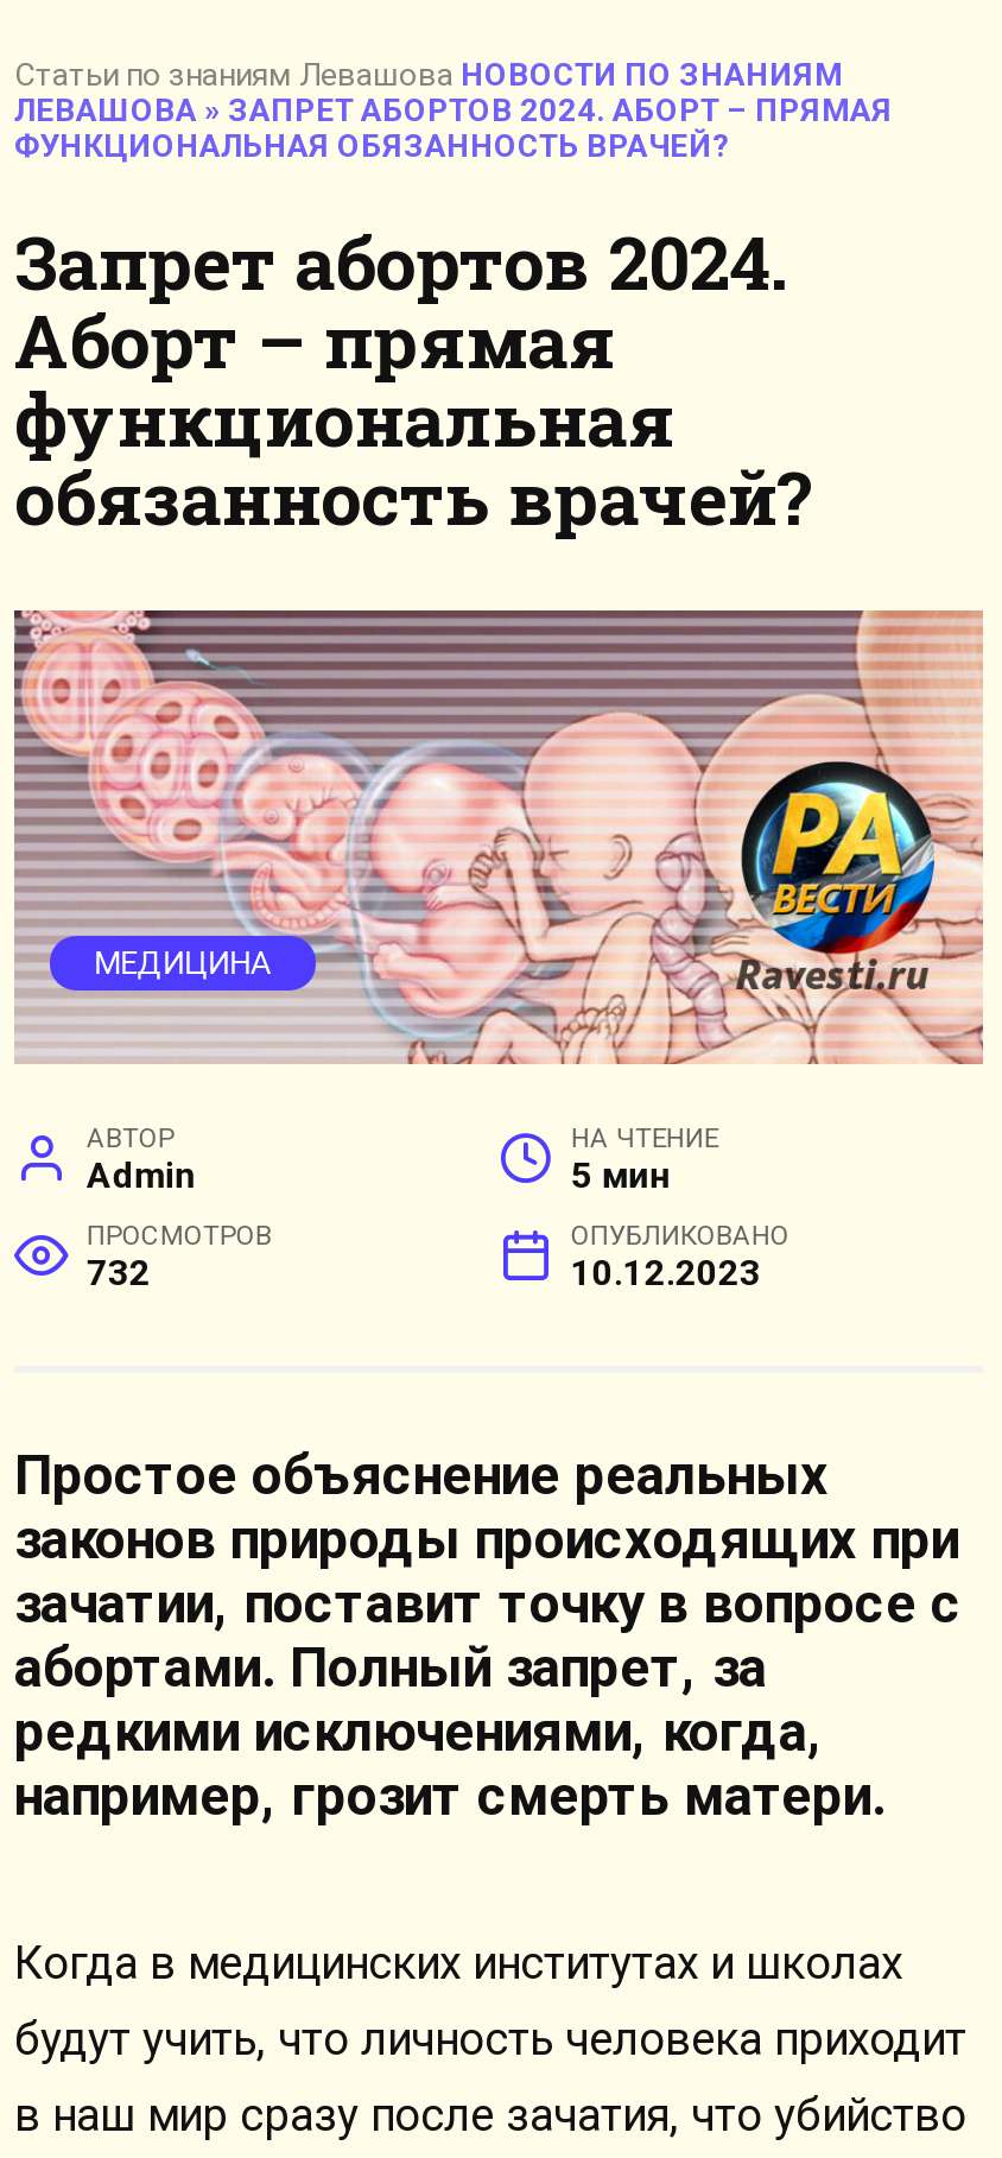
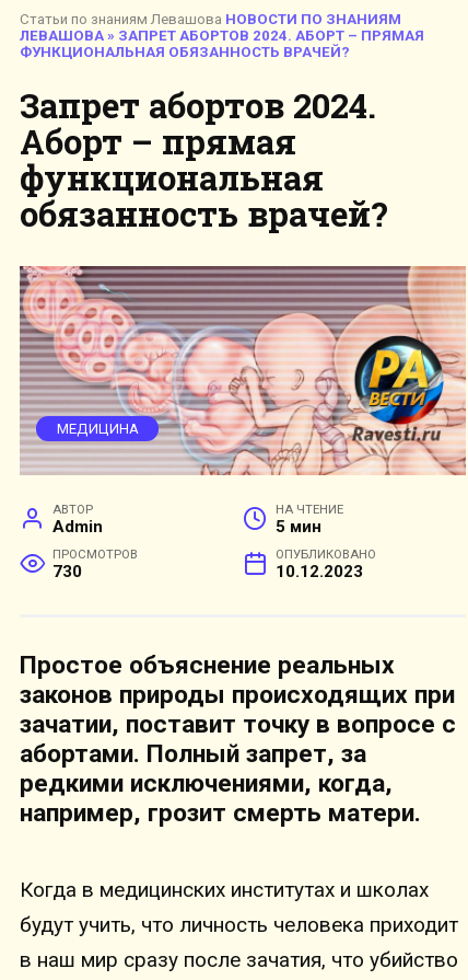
[86,1253,151,1295] 732 -> [53,562,82,582] 730

